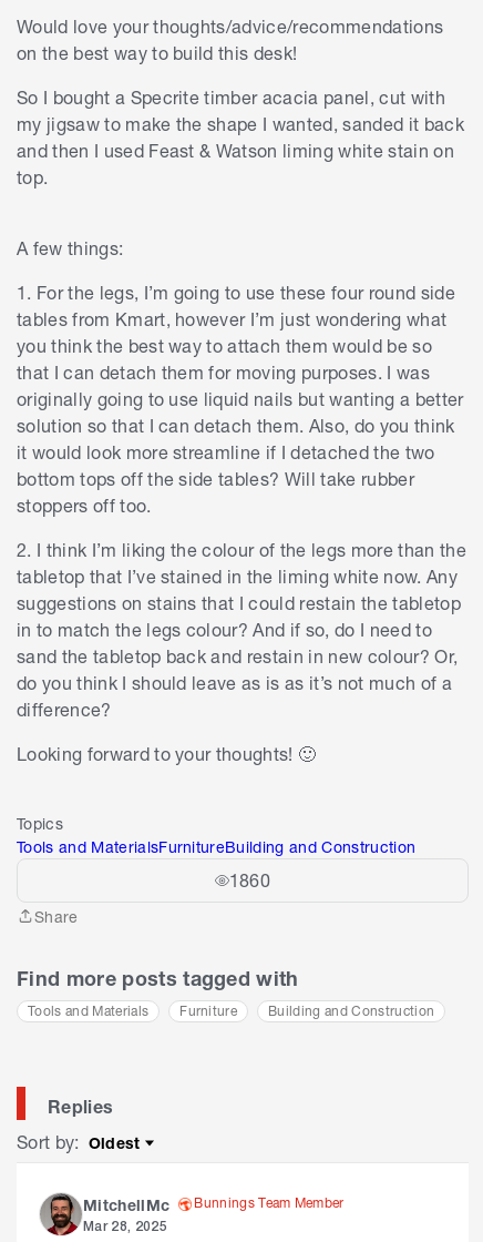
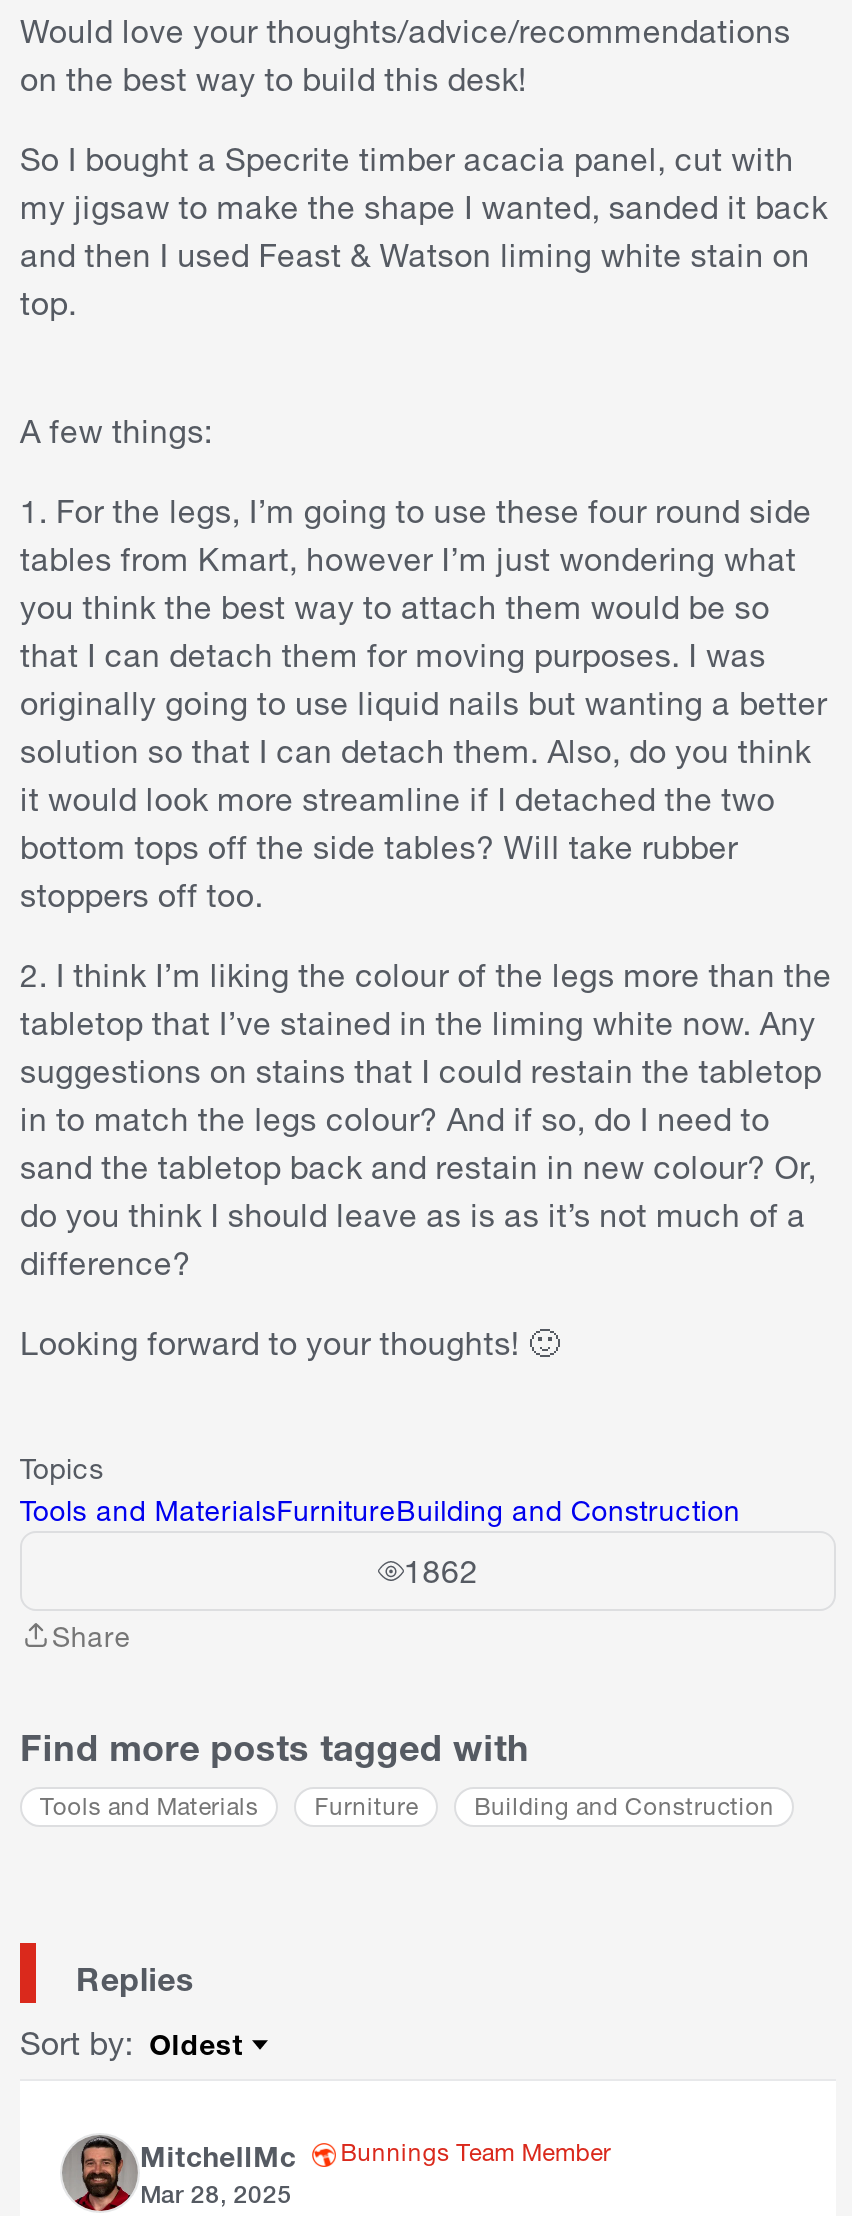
[229,870,271,891] 1860 -> [404,1552,478,1590] 1862

